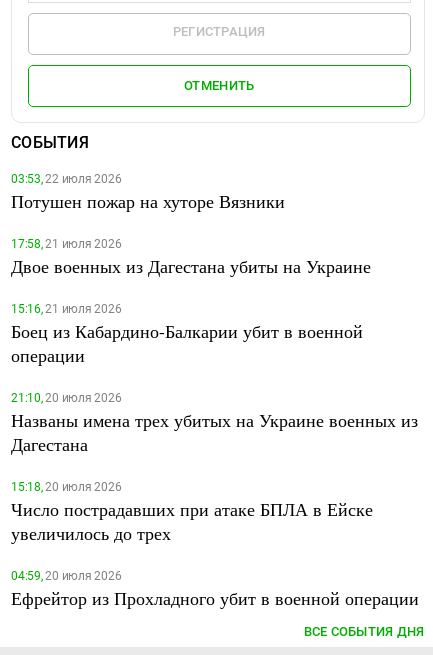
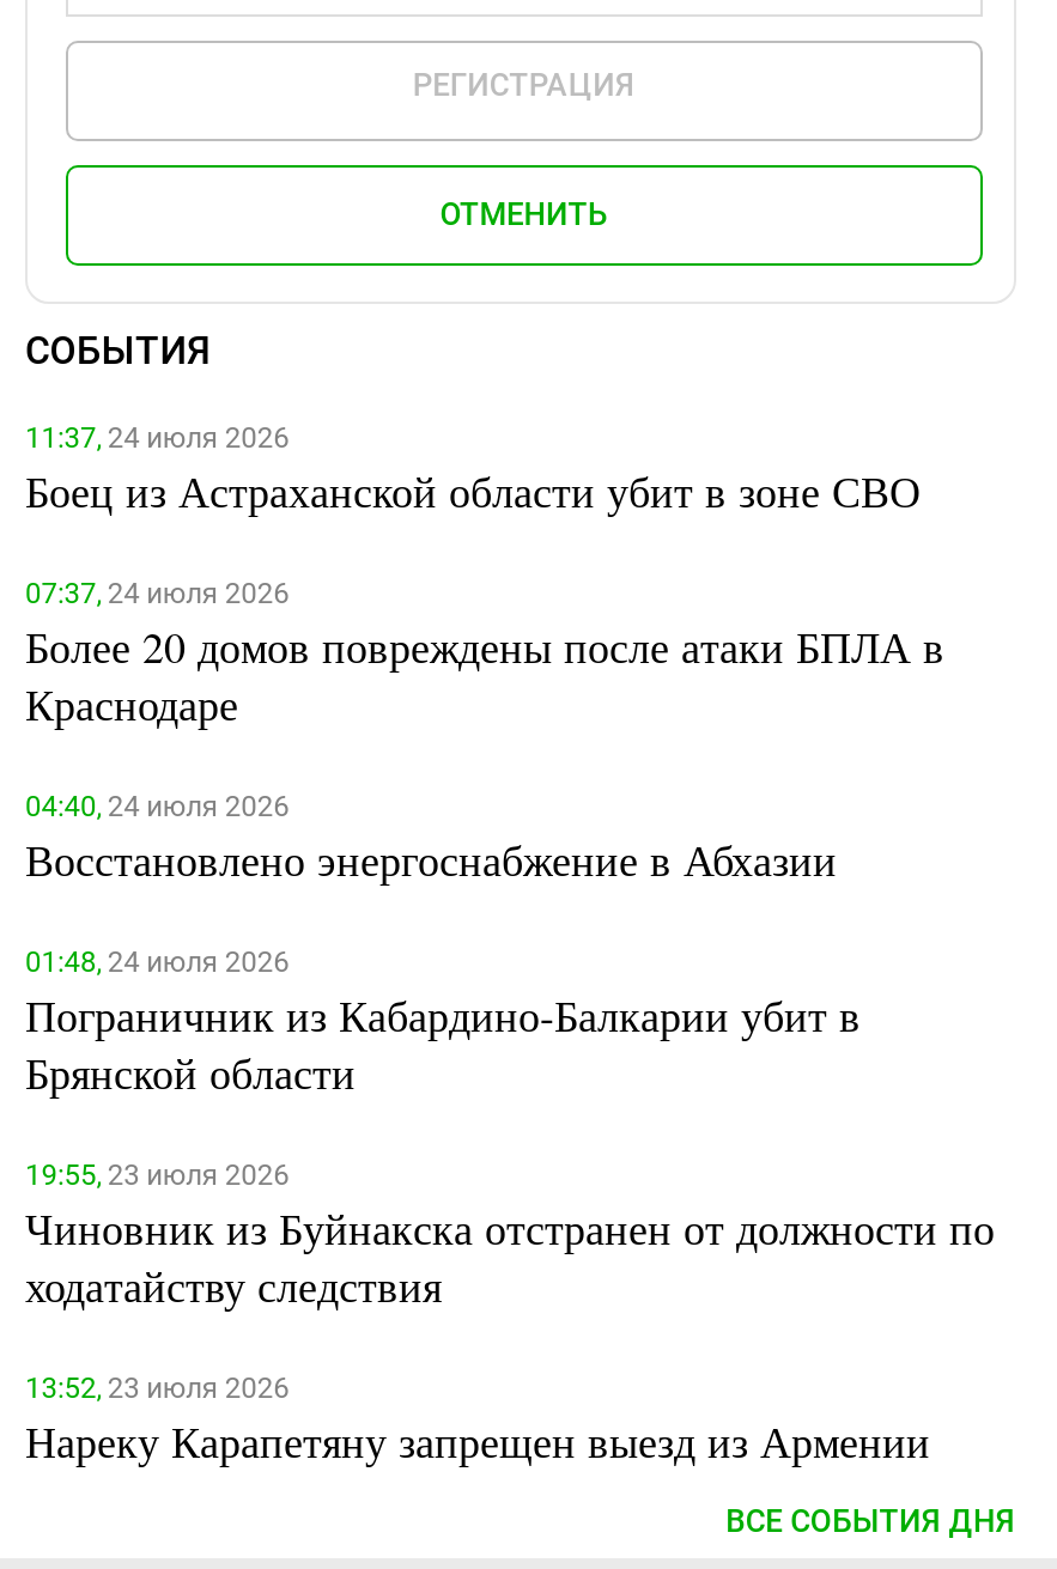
[11,171,285,212] 03:53, 22 июля 2026 | Потушен пожар на хуторе Вязники -> [25,420,921,518] 11:37, 24 июля 2026 | Боец из Астраханской области убит в зоне СВО
[11,236,371,277] 17:58, 21 июля 2026 | Двое военных из Дагестана убиты на Украине -> [25,576,944,731] 07:37, 24 июля 2026 | Более 20 домов повреждены после атаки БПЛА в | Краснодаре
[11,301,363,366] 15:16, 21 июля 2026 | Боец из Кабардино-Балкарии убит в военной | операции -> [25,789,837,887] 04:40, 24 июля 2026 | Восстановлено энергоснабжение в Абхазии
[11,390,418,455] 21:10, 20 июля 2026 | Названы имена трех убитых на Украине военных из | Дагестана -> [25,944,861,1100] 01:48, 24 июля 2026 | Пограничник из Кабардино-Балкарии убит в | Брянской области
[11,479,373,544] 15:18, 20 июля 2026 | Число пострадавших при атаке БПЛА в Ейске | увеличилось до трех -> [25,1157,995,1313] 19:55, 23 июля 2026 | Чиновник из Буйнакска отстранен от должности по | ходатайству следствия
[11,568,419,609] 04:59, 20 июля 2026 | Ефрейтор из Прохладного убит в военной операции -> [25,1370,930,1468] 13:52, 23 июля 2026 | Нареку Карапетяну запрещен выезд из Армении

